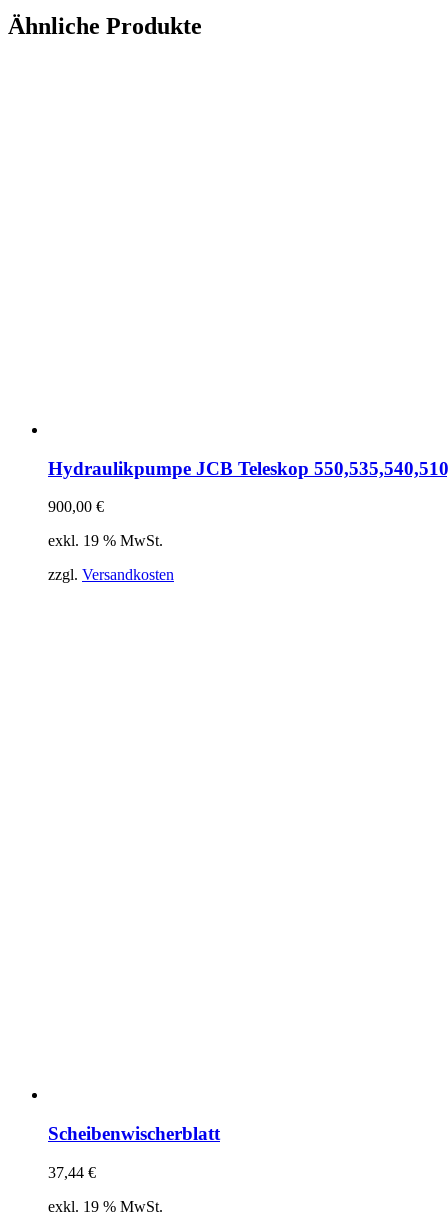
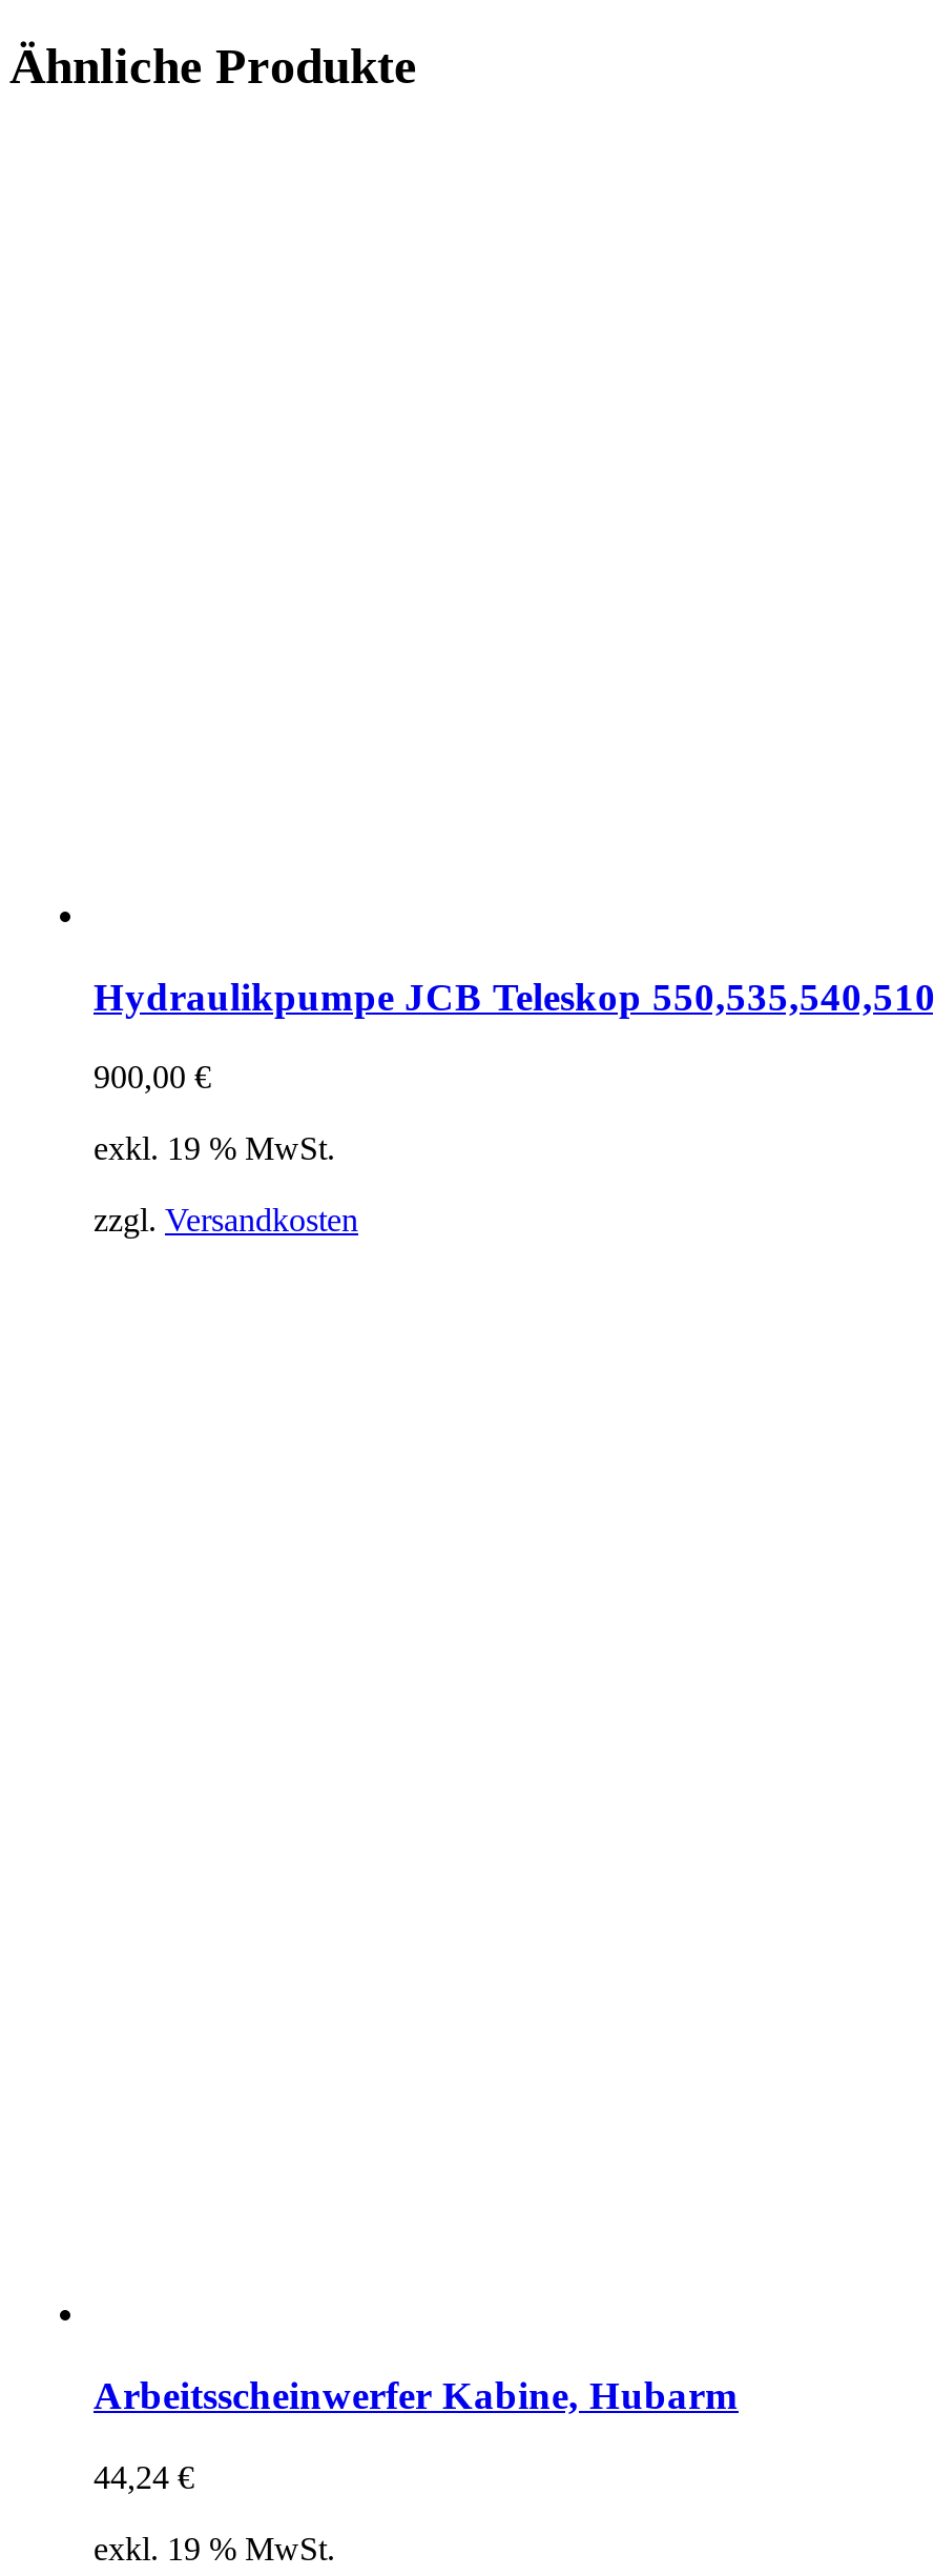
[48,1123,220,1144] Scheibenwischerblatt -> [94,2373,739,2417] Arbeitsscheinwerfer Kabine, Hubarm
[48,1164,96,1181] 37,44 € -> [94,2459,194,2495] 44,24 €

